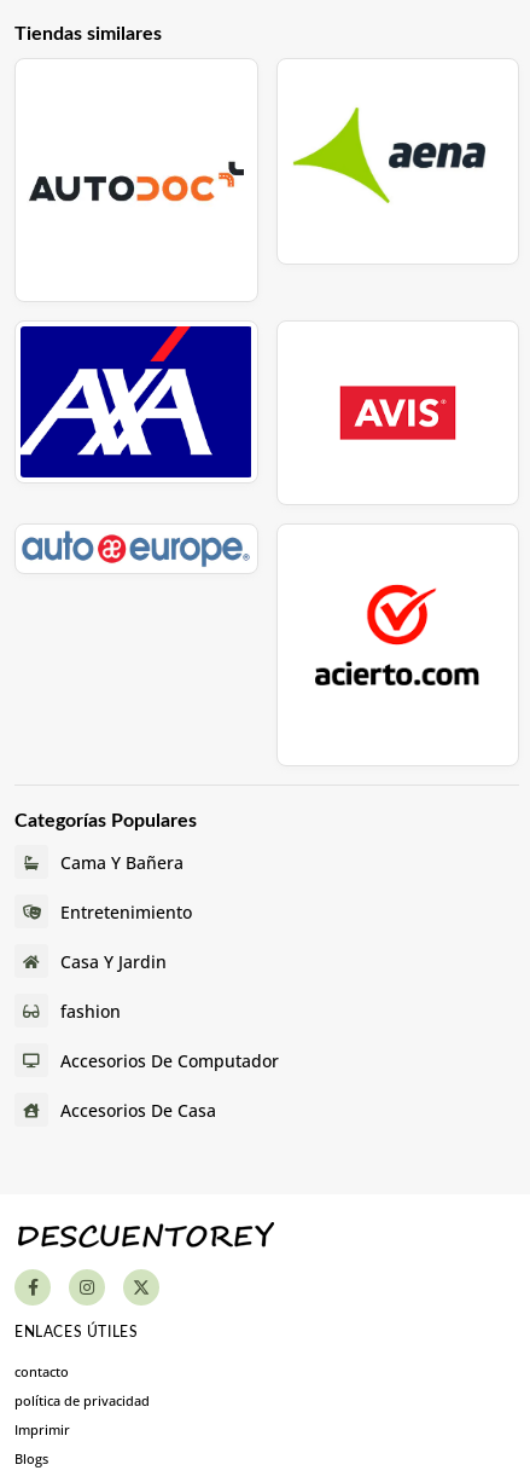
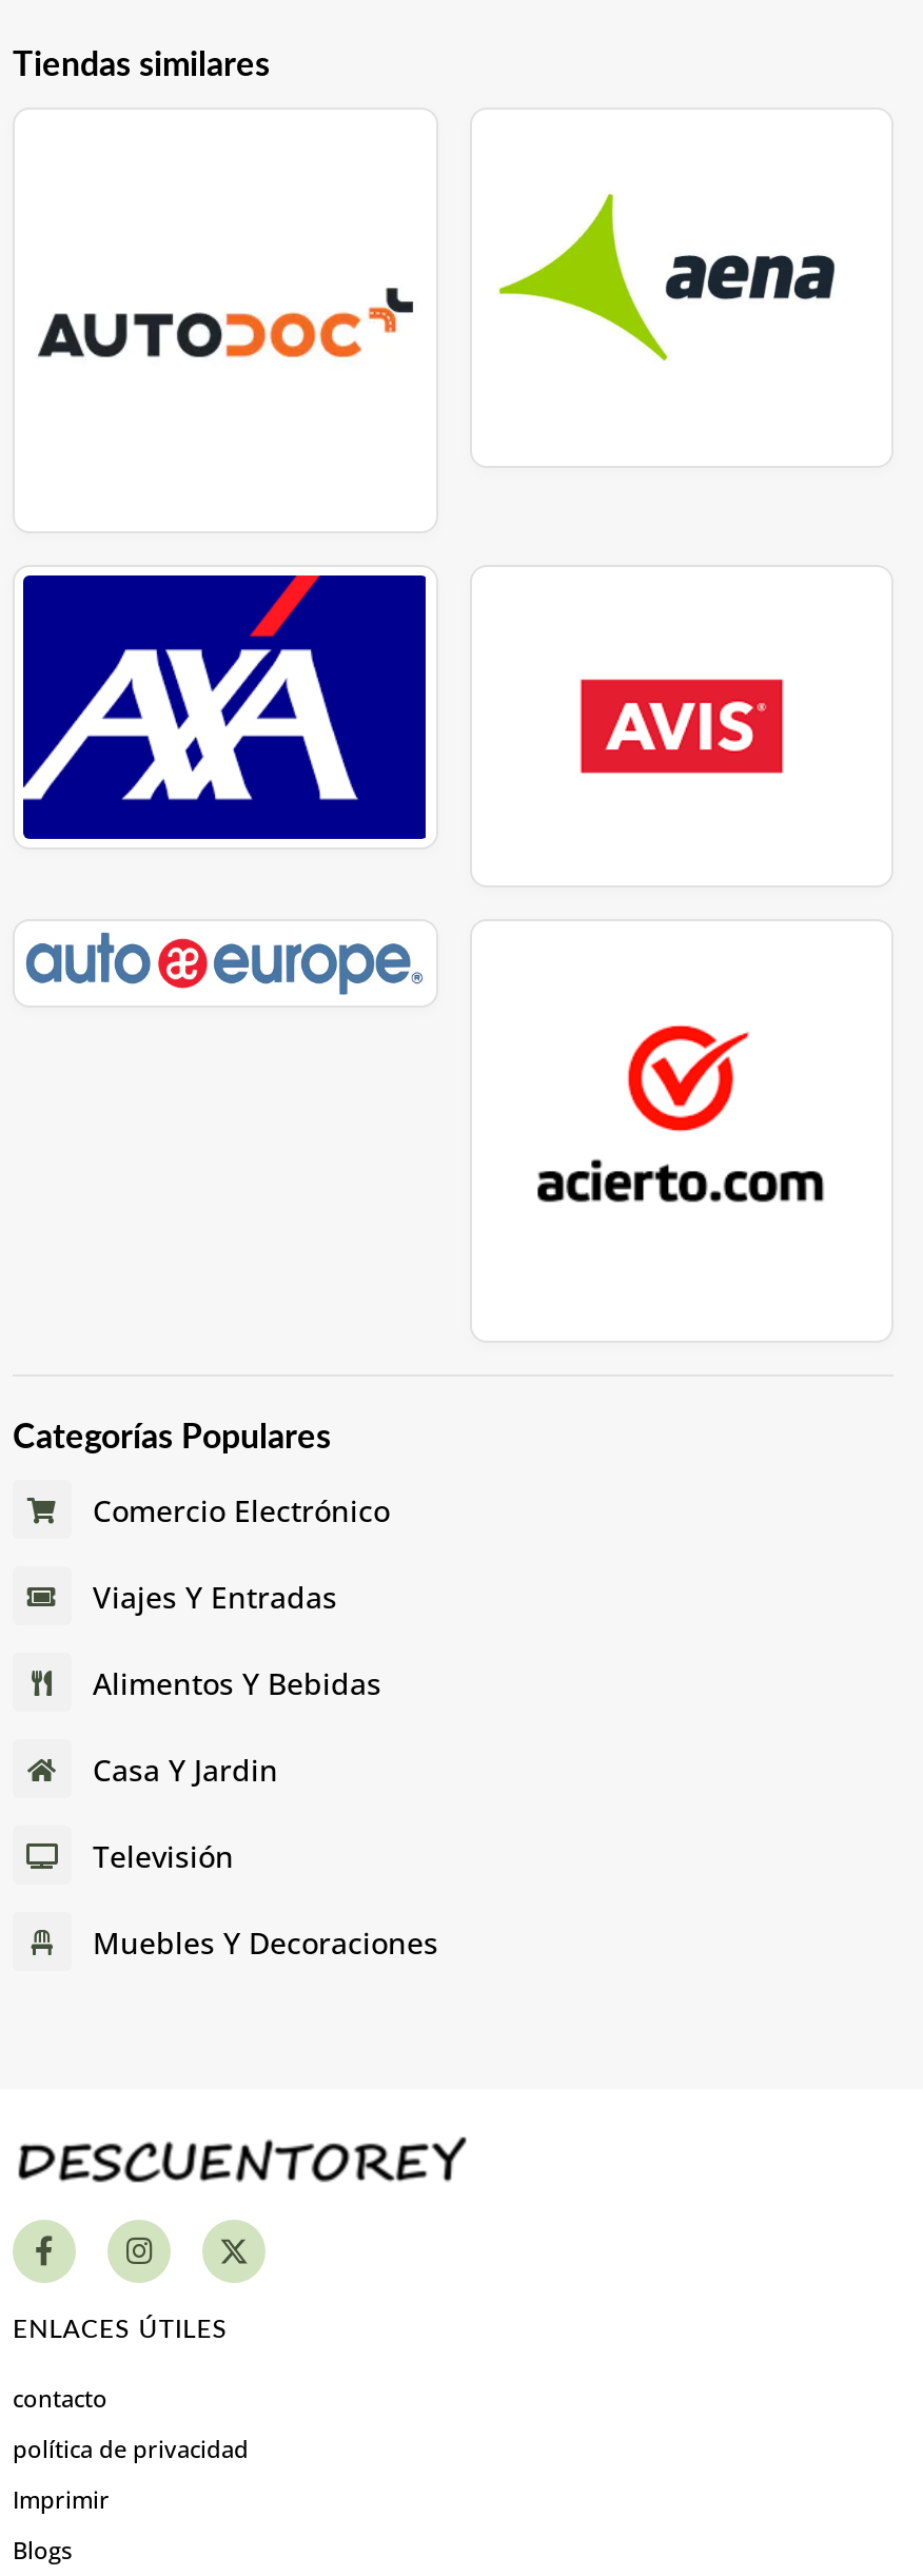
[60,851,192,923] Cama Y Bañera | Entretenimiento -> [93,1490,390,1703] Comercio Electrónico | Viajes Y Entradas | Alimentos Y Bebidas
moved [60,950,167,973] -> [93,1749,278,1789]: Casa Y Jardin
[60,1000,279,1122] fashion | Accesorios De Computador | Accesorios De Casa -> [93,1836,438,1962] Televisión | Muebles Y Decoraciones

